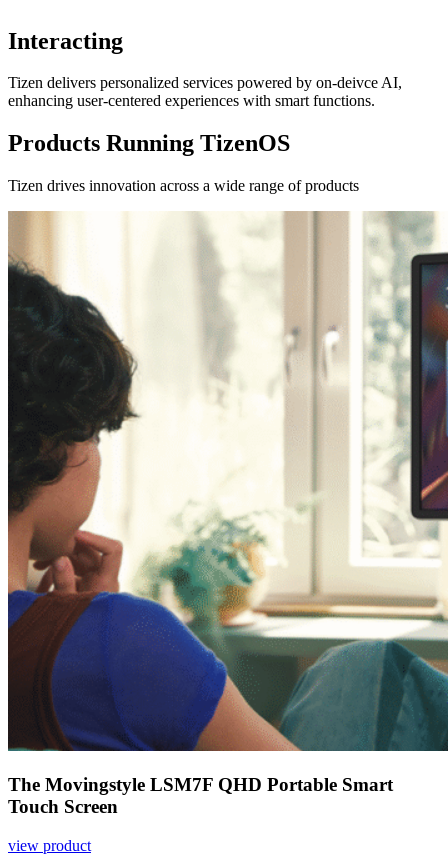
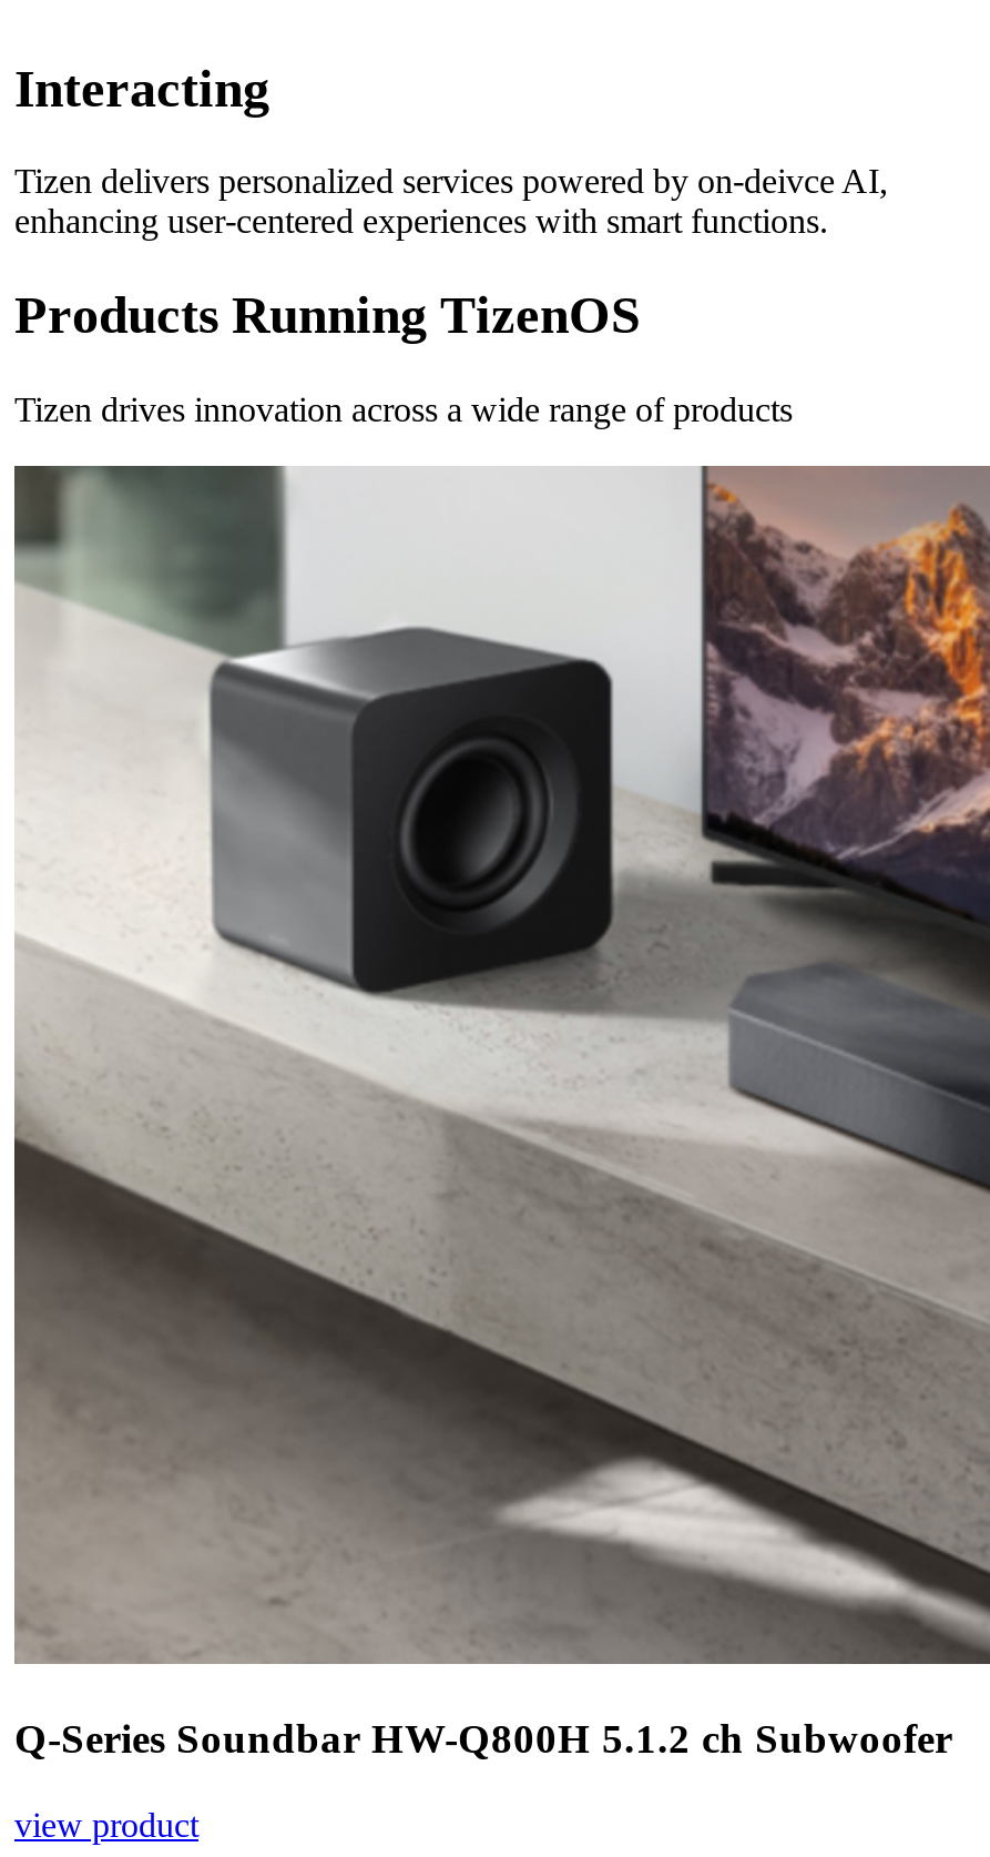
[7,210,445,817] [image] | The Movingstyle LSM7F QHD Portable Smart | Touch Screen -> [12,464,983,1762] [image] | Q-Series Soundbar HW-Q800H 5.1.2 ch Subwoofer

